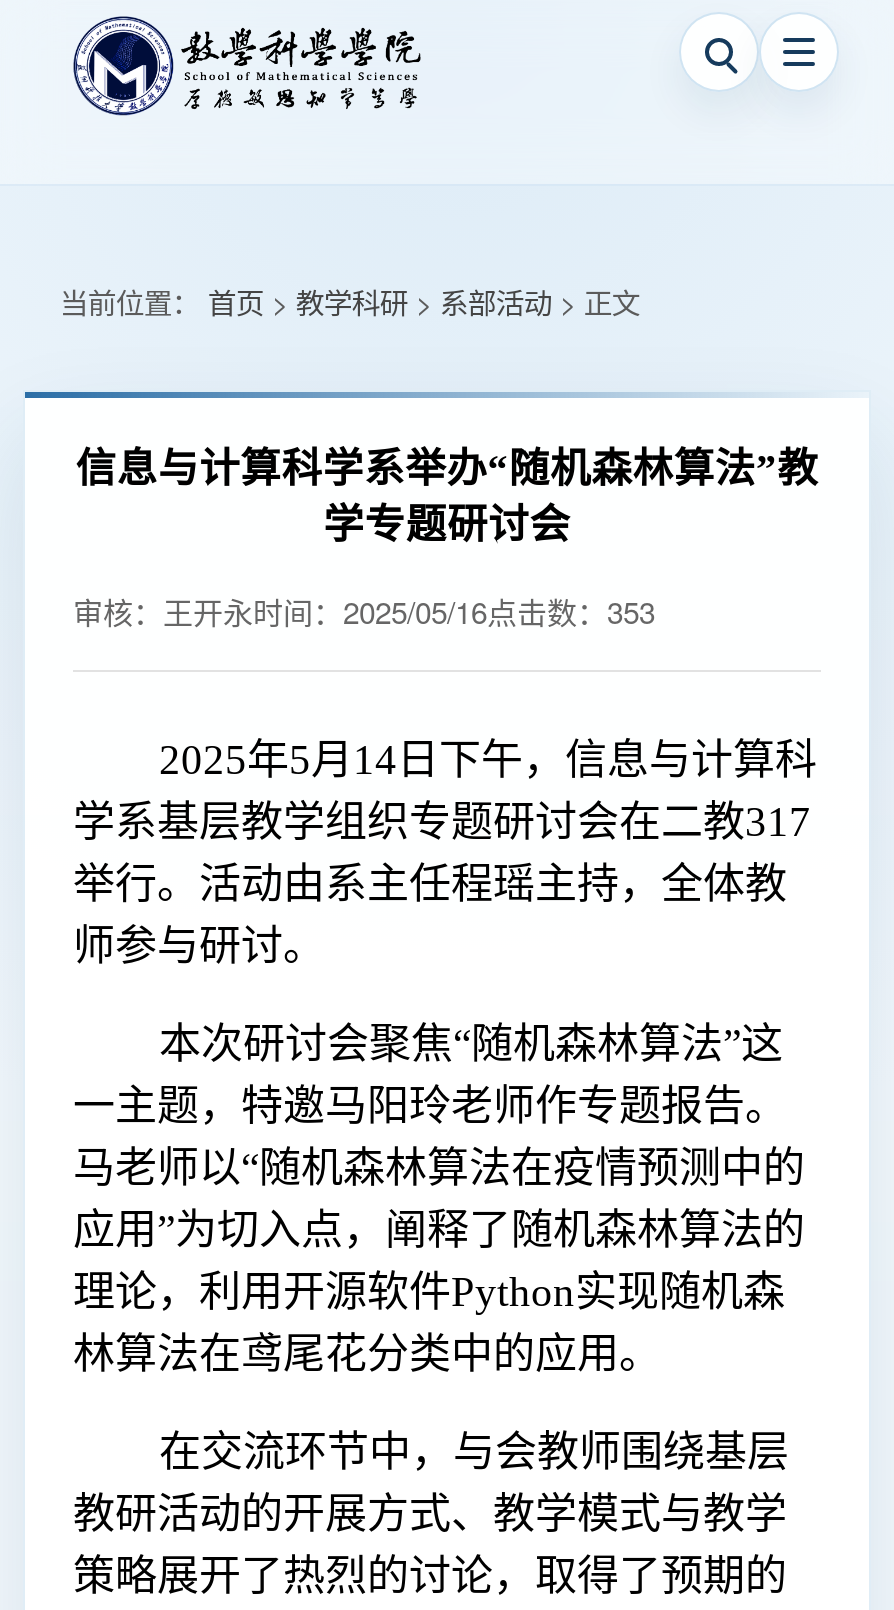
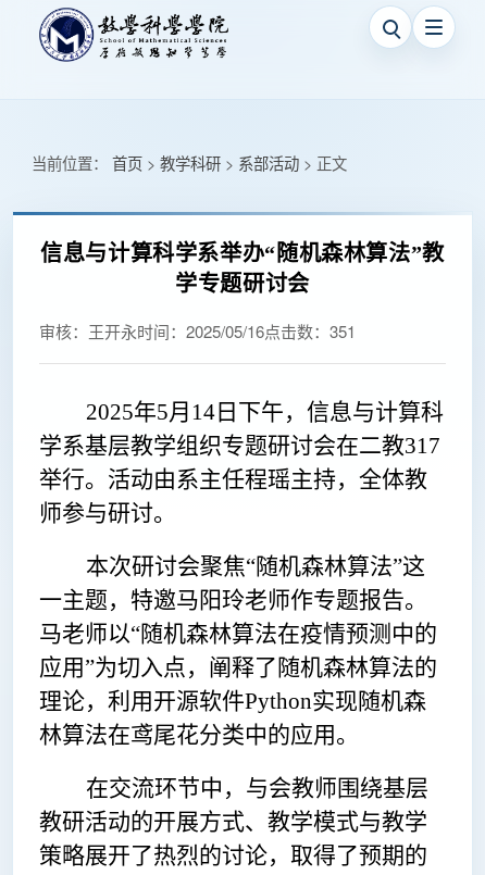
[73,590,655,632] 审核：王开永时间：2025/05/16点击数：353 -> [39,319,356,342] 审核：王开永时间：2025/05/16点击数：351

